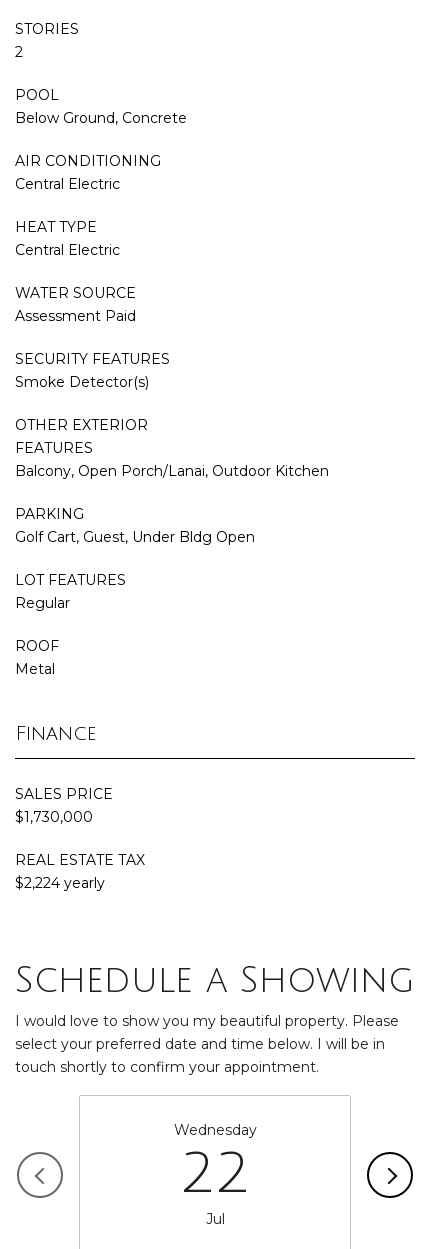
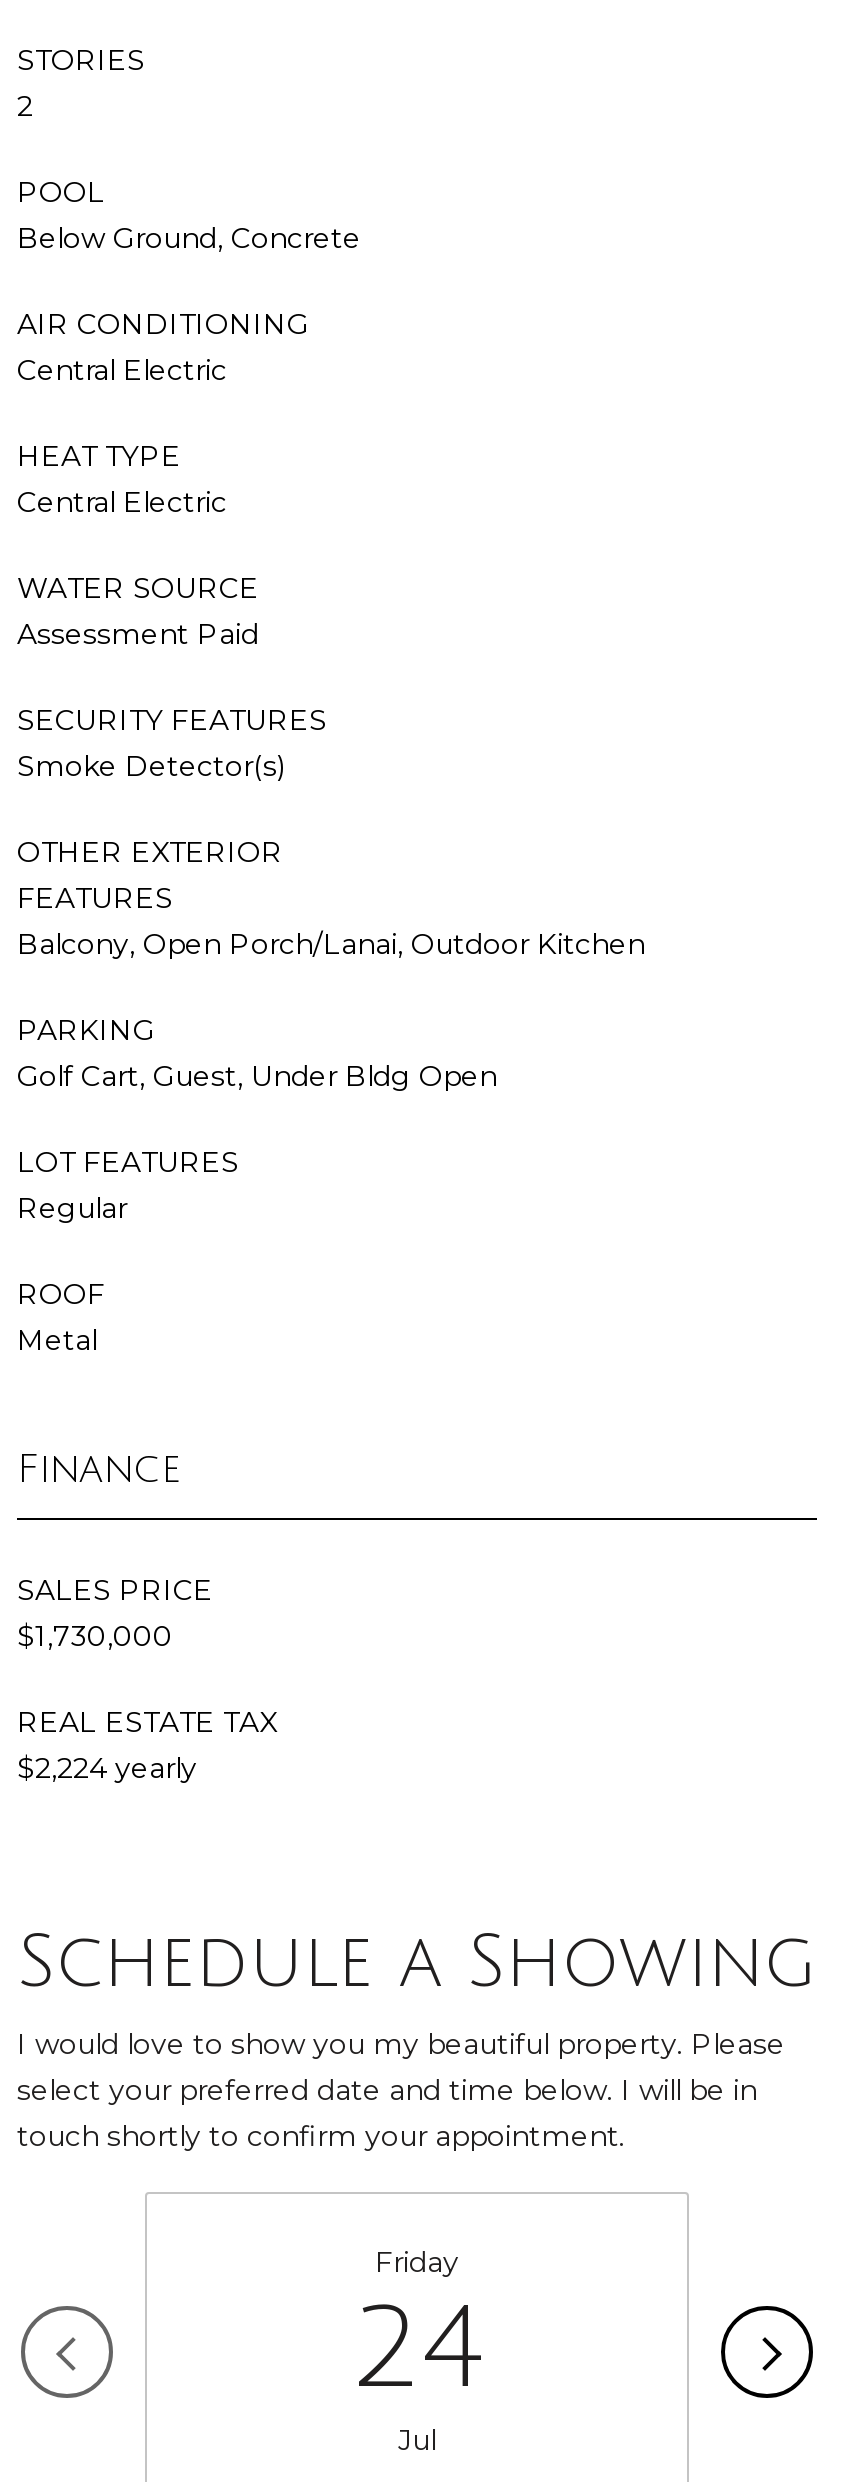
[173,1121,256,1205] Wednesday | 22 -> [351,2243,483,2411] Friday | 24

